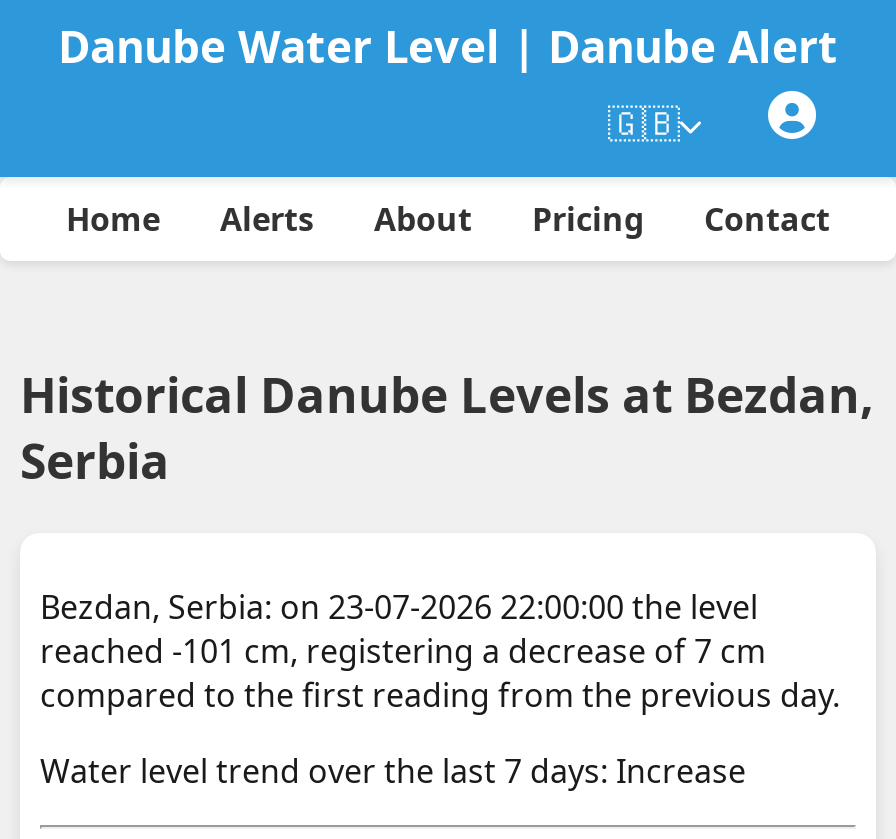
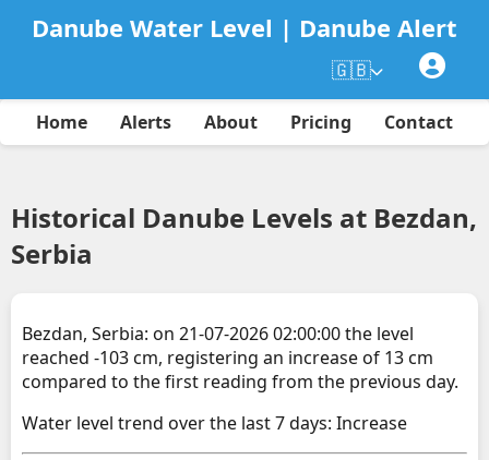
[40,585,758,629] Bezdan, Serbia: on 23-07-2026 22:00:00 the level -> [22,321,414,345] Bezdan, Serbia: on 21-07-2026 02:00:00 the level
[40,629,766,673] reached -101 cm, registering a decrease of 7 cm -> [22,345,433,369] reached -103 cm, registering an increase of 13 cm

